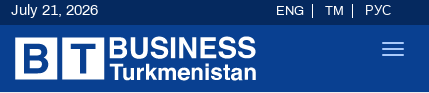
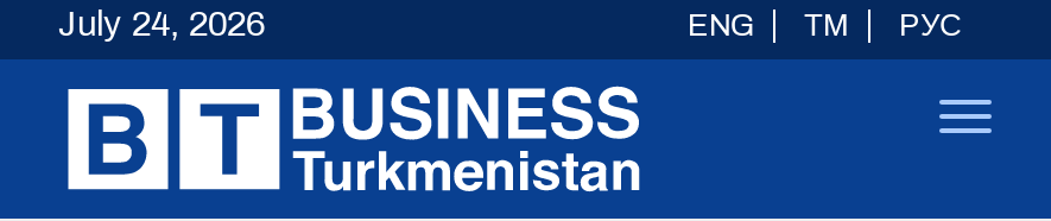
[11,2,98,18] July 21, 2026 -> [58,5,265,43] July 24, 2026

